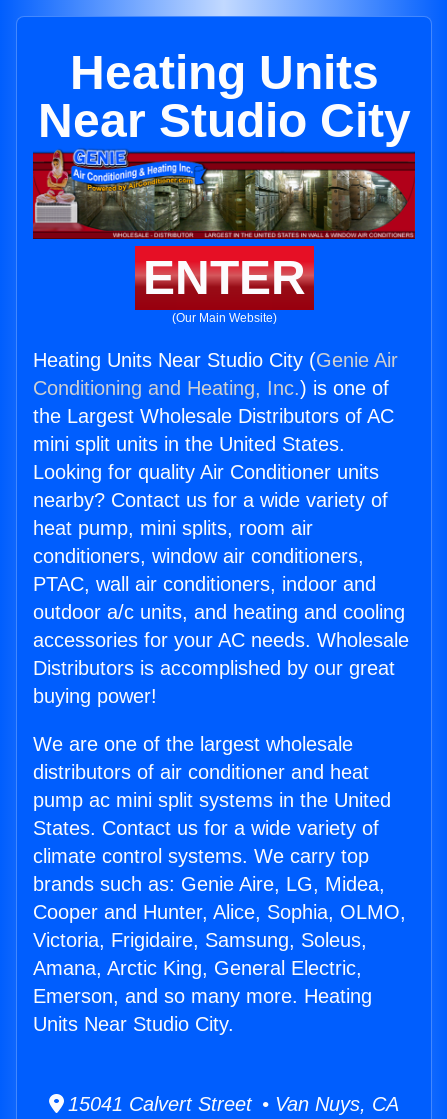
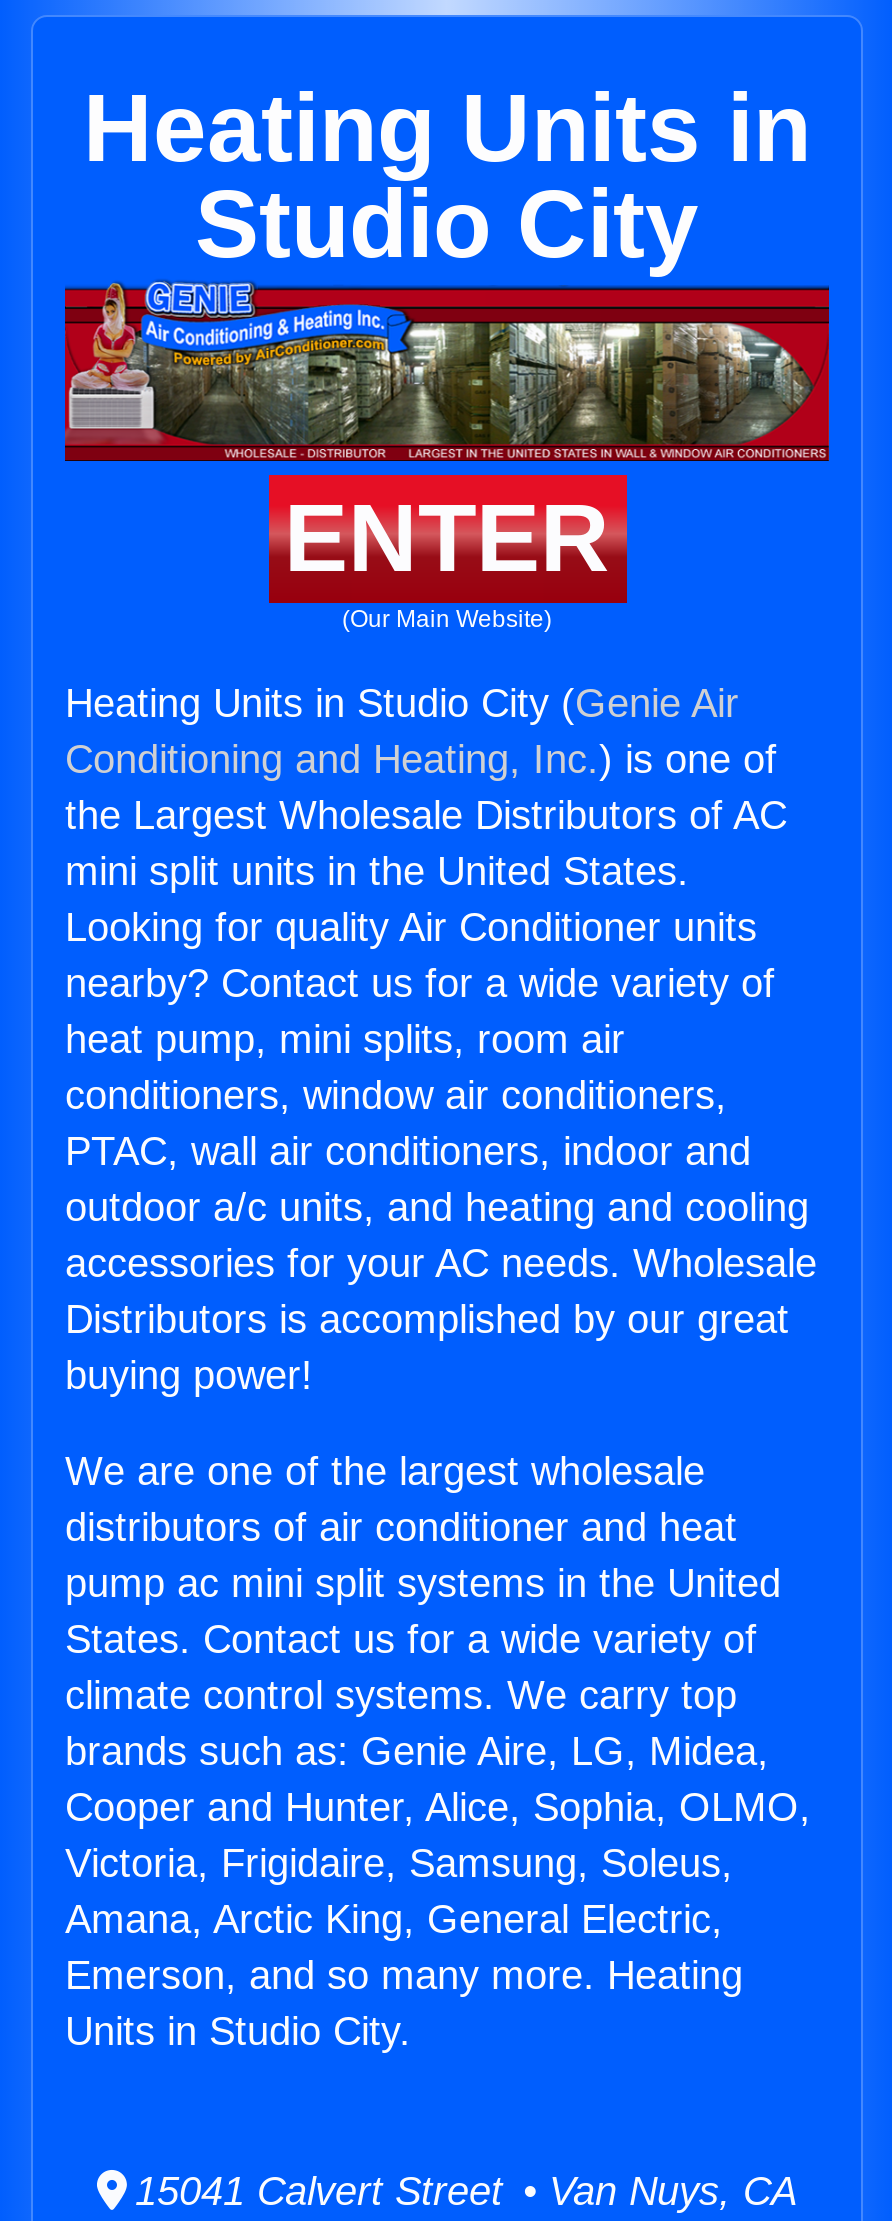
[37,46,410,147] Heating Units | Near Studio City -> [83,75,811,277] Heating Units in | Studio City
[33,349,398,371] Heating Units Near Studio City (Genie Air -> [65,681,739,725] Heating Units in Studio City (Genie Air
[33,1013,234,1035] Units Near Studio City. -> [65,2009,411,2053] Units in Studio City.

